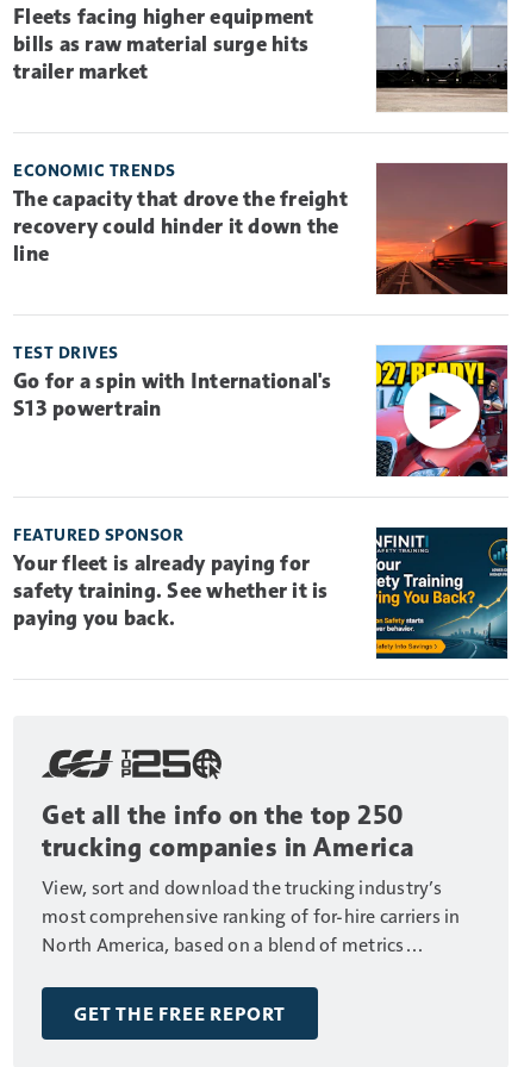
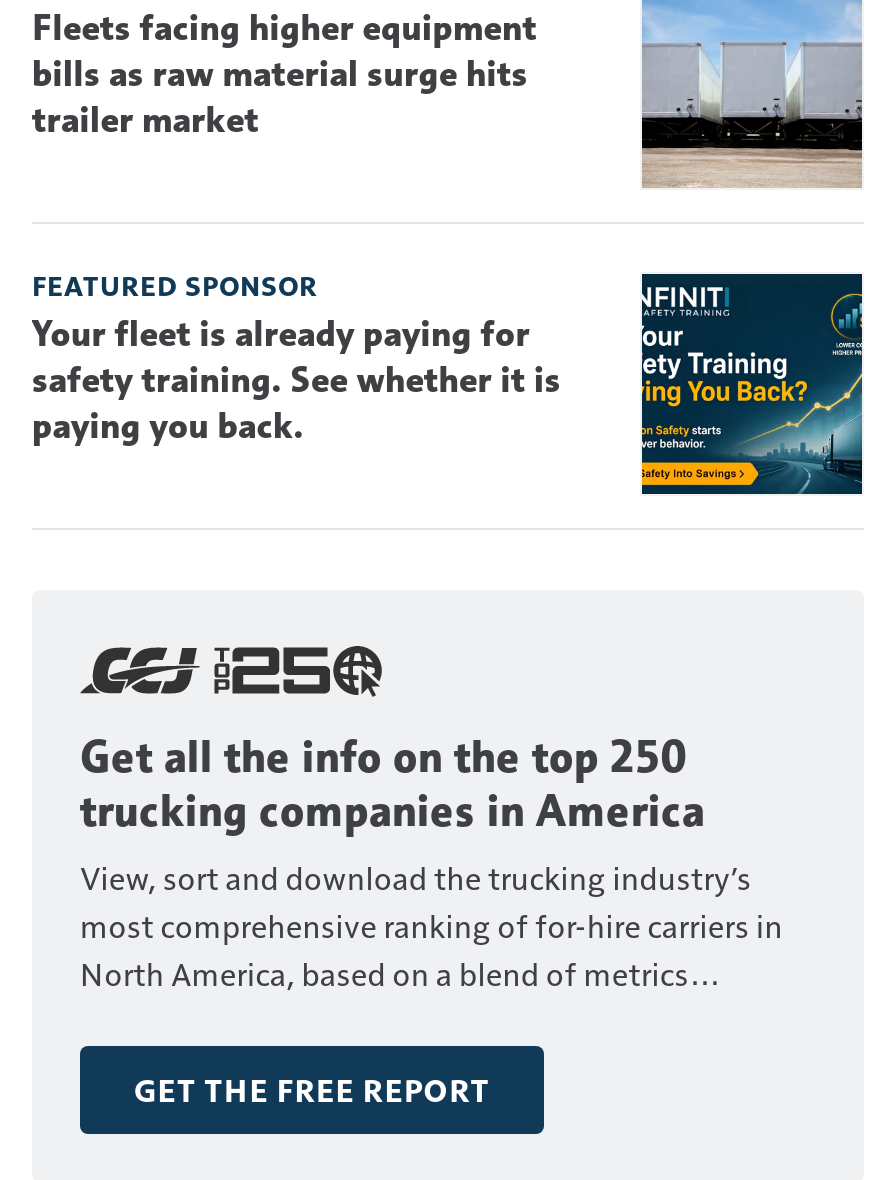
[13,160,509,295] [image] | ECONOMIC TRENDS | The capacity that drove the freight | recovery could hinder it down the | line -> none
[13,342,509,478] [image] | TEST DRIVES | Go for a spin with International's | S13 powertrain -> none

